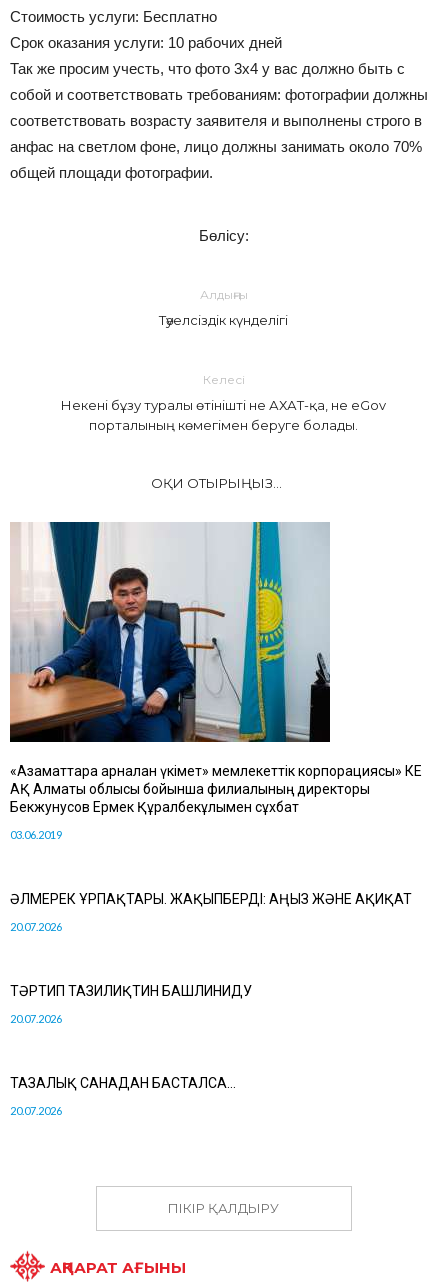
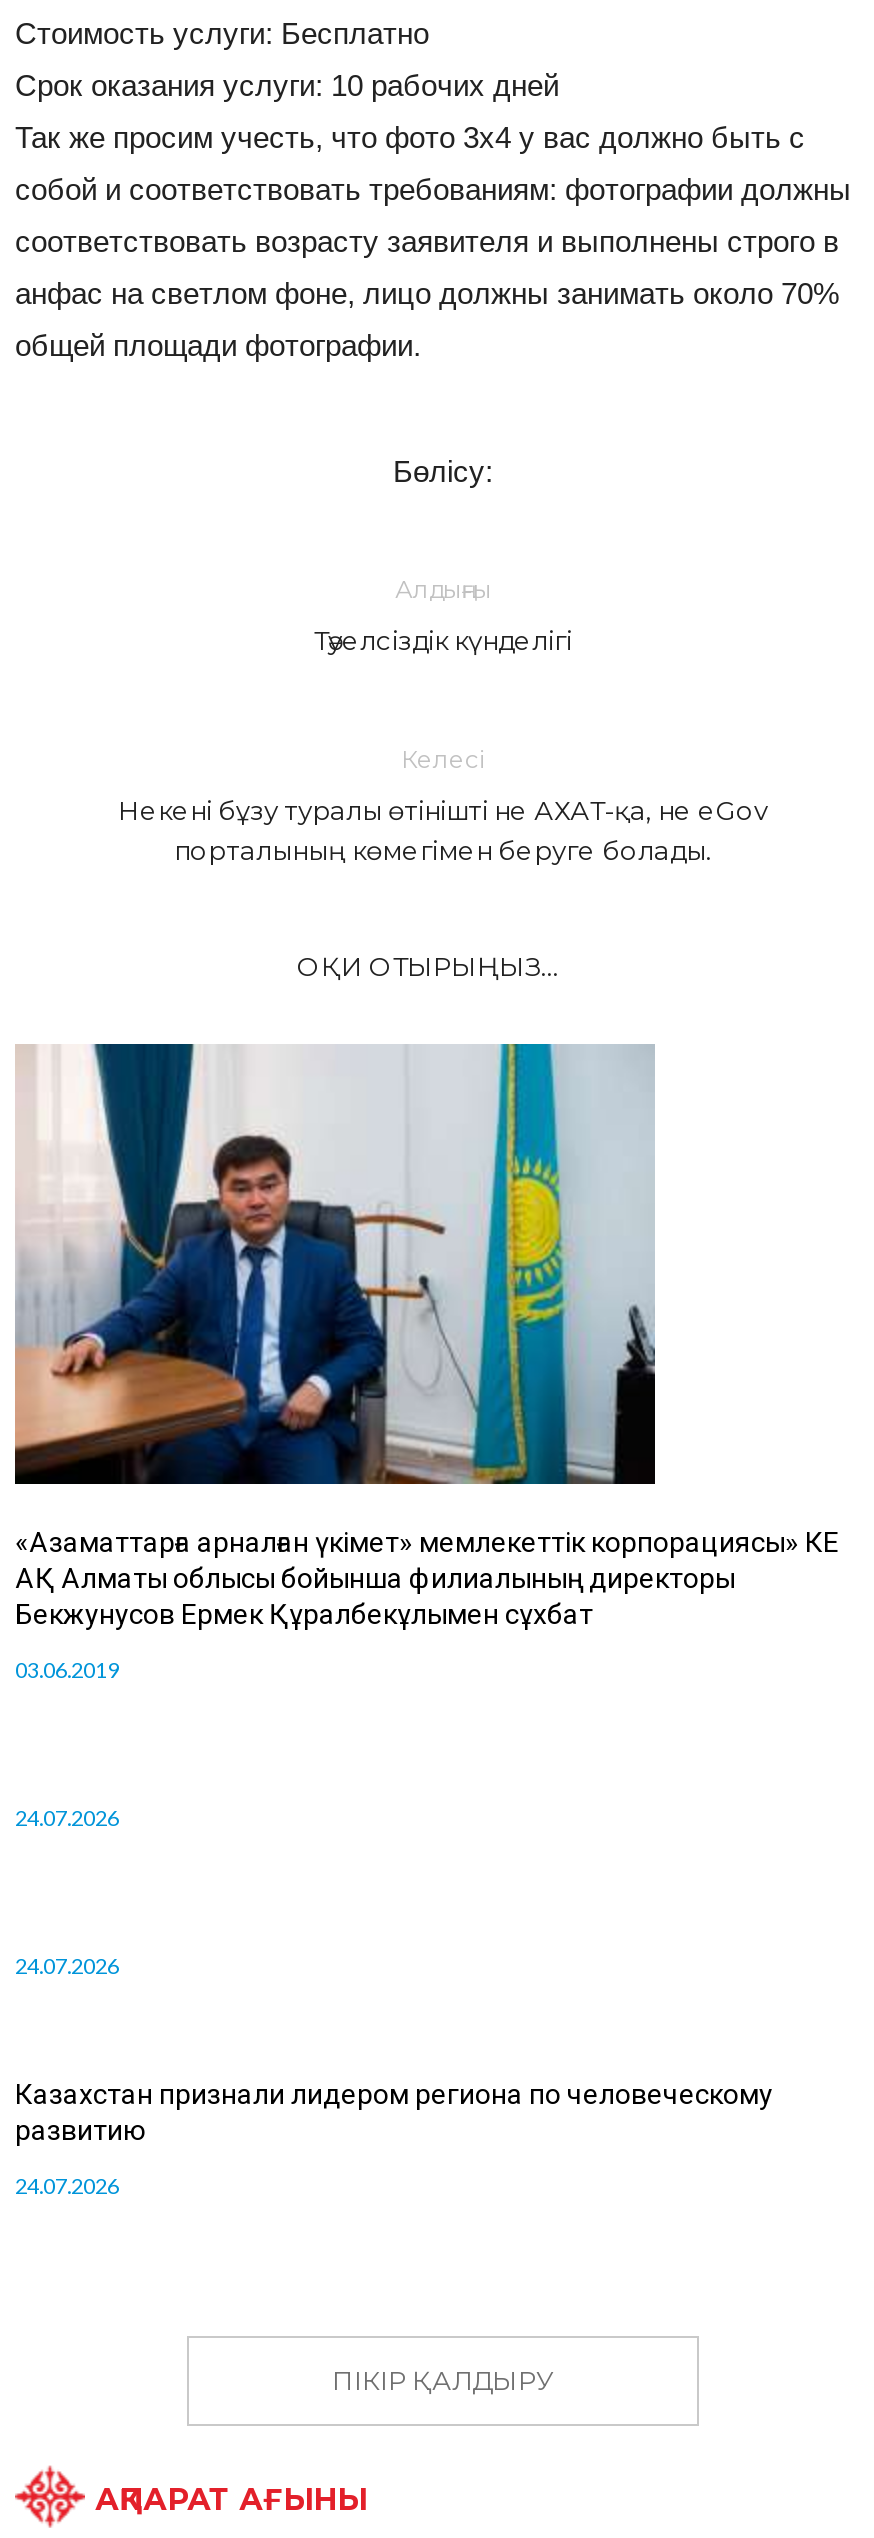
[10,890,412,932] ӘЛМЕРЕК ҰРПАҚТАРЫ. ЖАҚЫПБЕРДІ: АҢЫЗ ЖӘНЕ АҚИҚАТ | 20.07.2026 -> [15,1803,119,1829] 24.07.2026
[10,982,252,1024] ТӘРТИП ТАЗИЛИҚТИН БАШЛИНИДУ | 20.07.2026 -> [15,1951,119,1977] 24.07.2026
[10,1074,236,1116] ТАЗАЛЫҚ САНАДАН БАСТАЛСА… | 20.07.2026 -> [15,2077,773,2197] Казахстан признали лидером региона по человеческому | развитию | 24.07.2026

